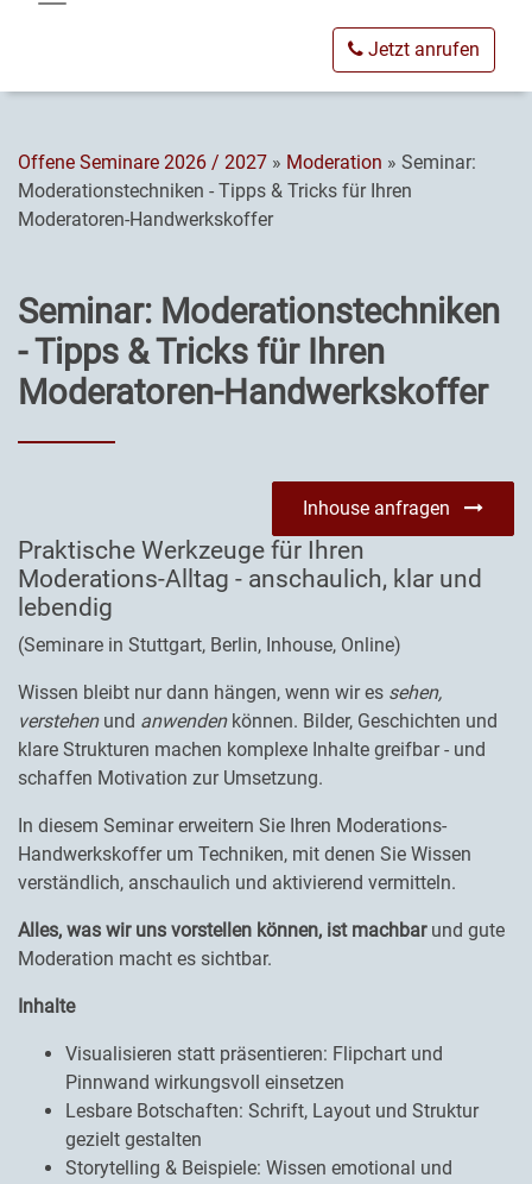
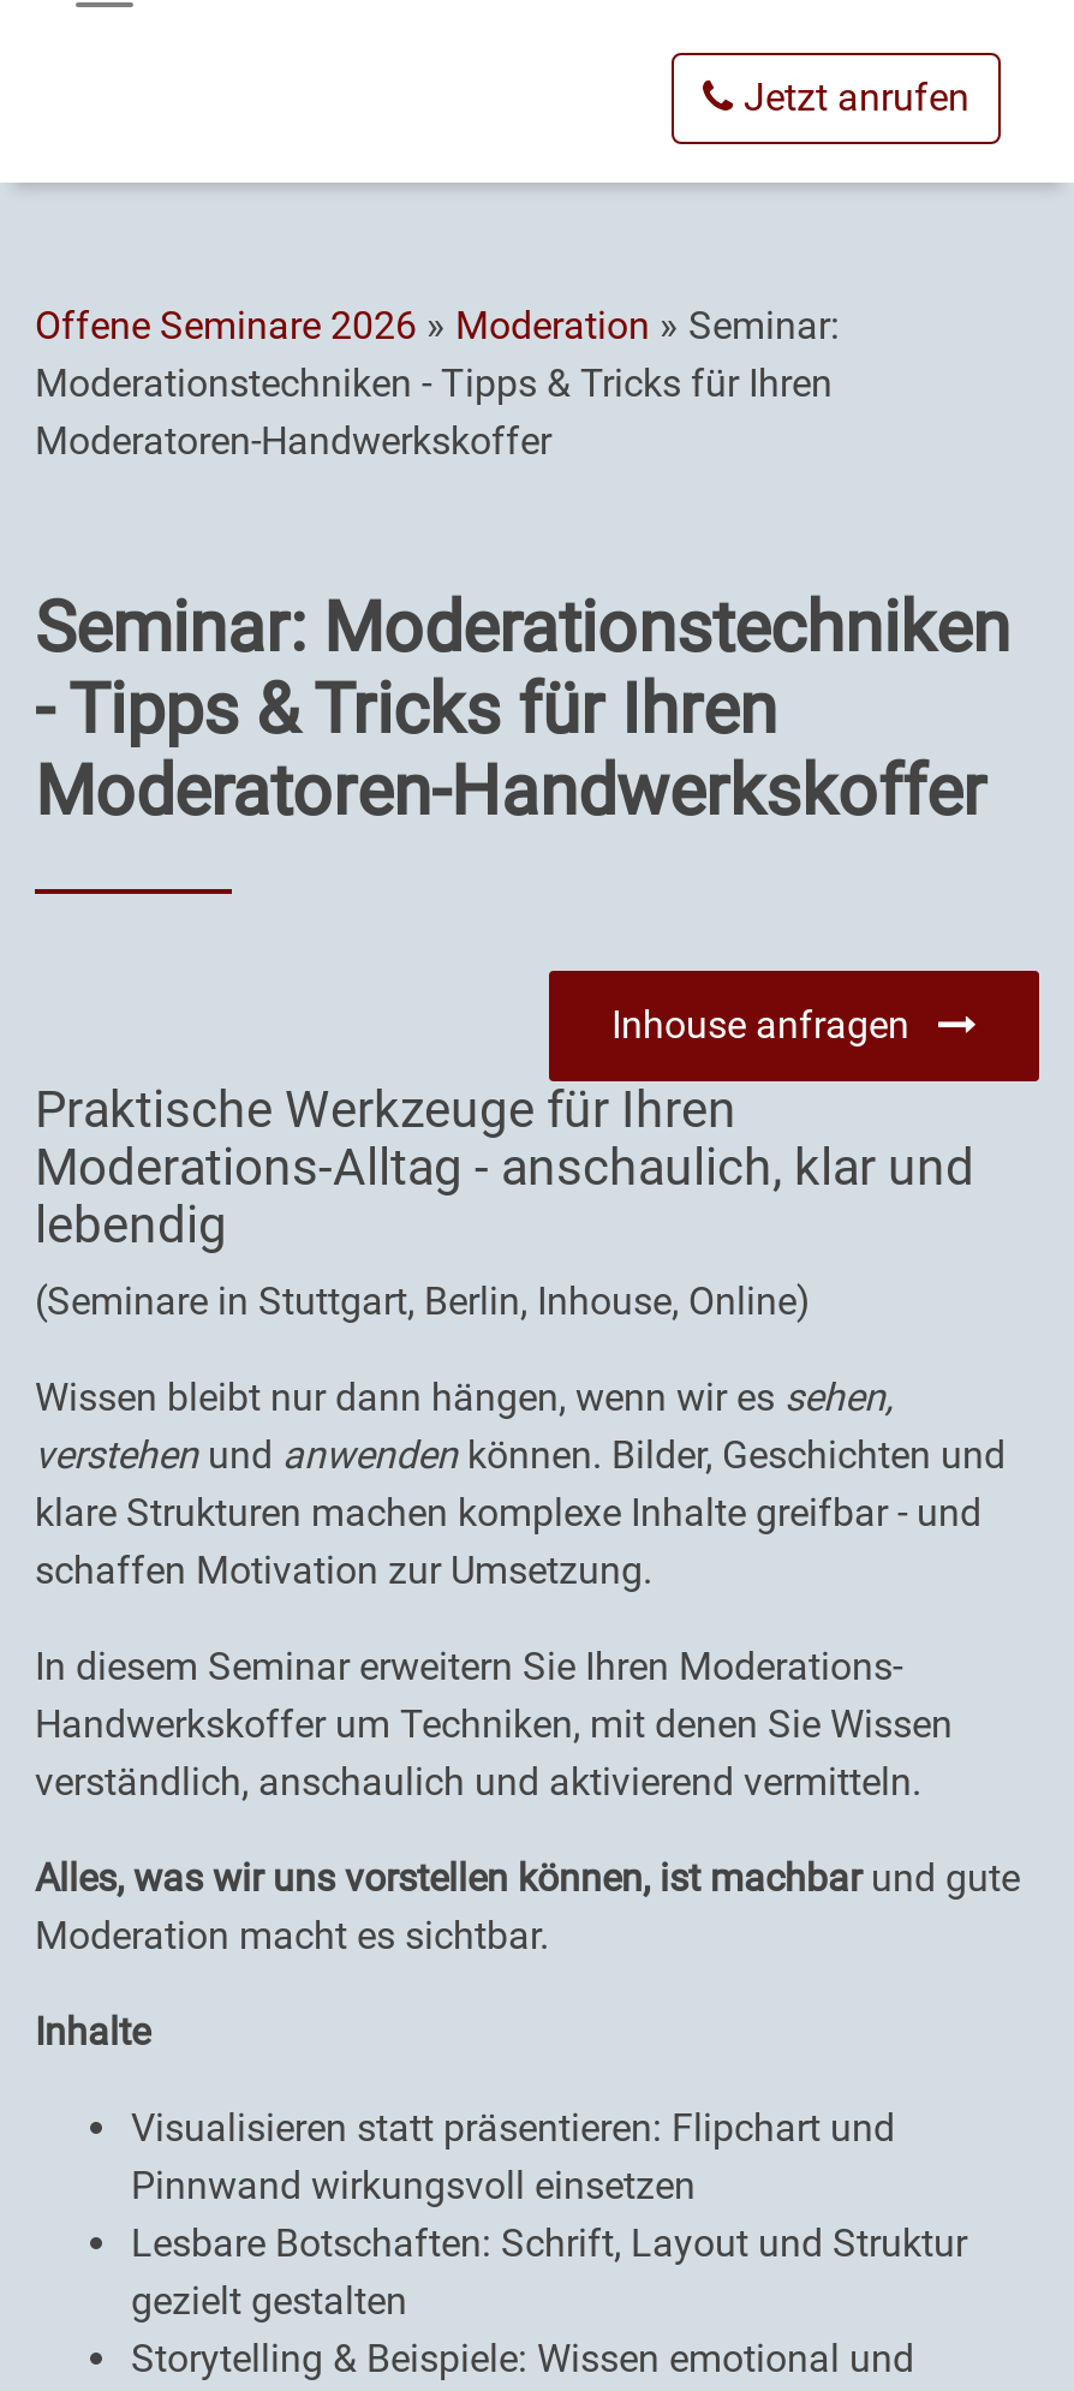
[18,151,476,174] Offene Seminare 2026 / 2027» Moderation» Seminar: -> [35,303,840,348] Offene Seminare 2026» Moderation» Seminar:

